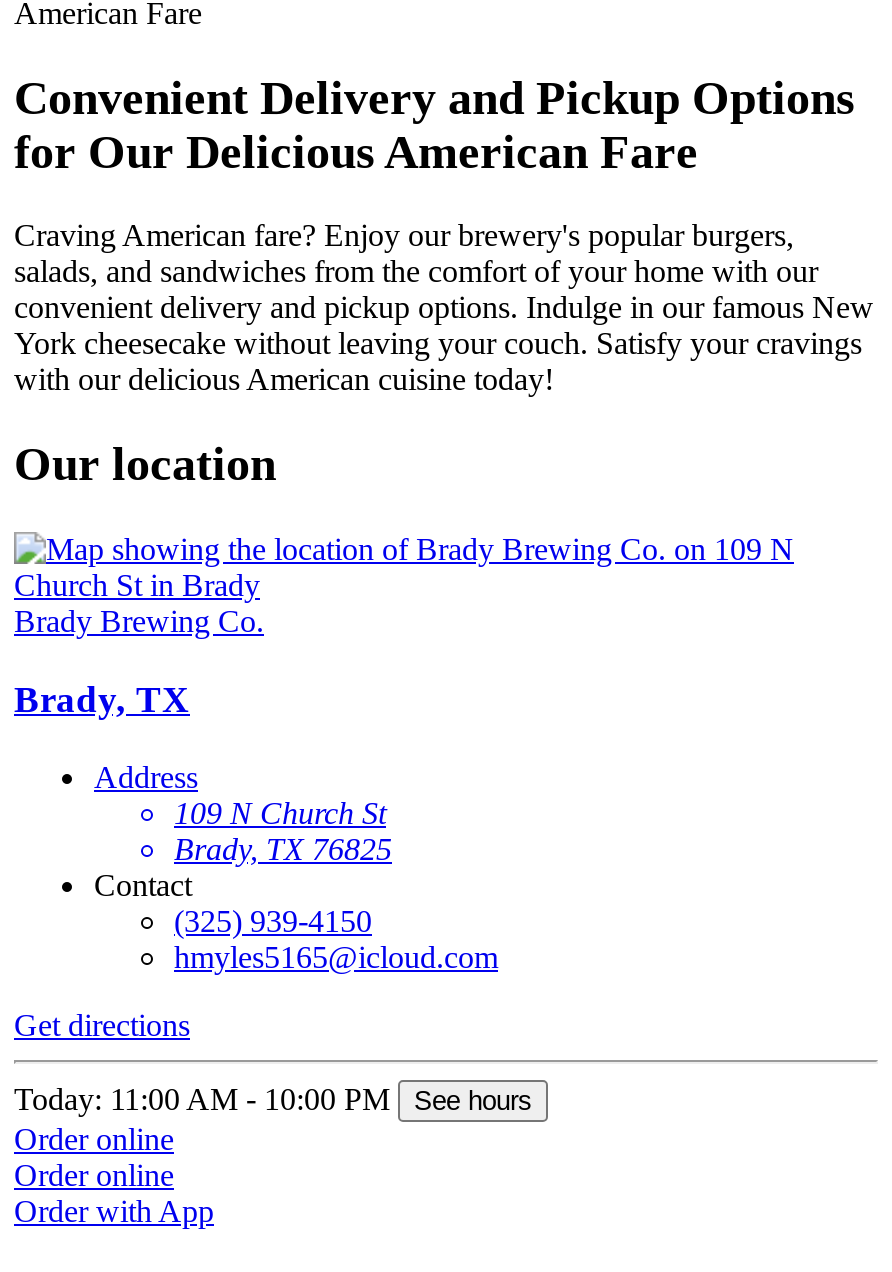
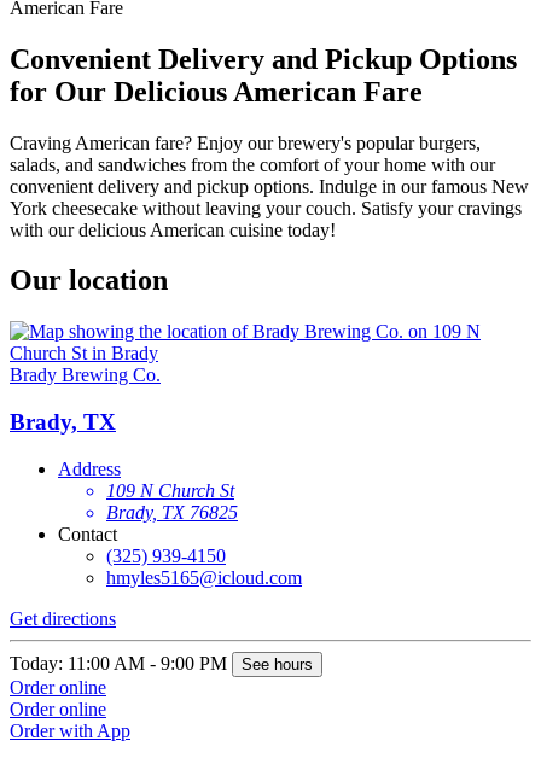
[14,1082,532,1116] Today: 11:00 AM - 10:00 PM See hours -> [10,653,313,673] Today: 11:00 AM - 9:00 PM See hours

